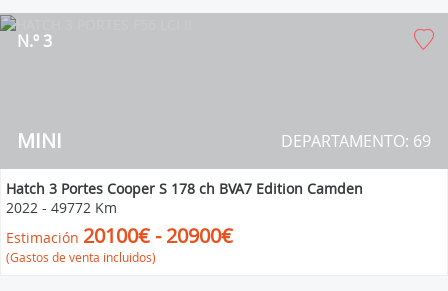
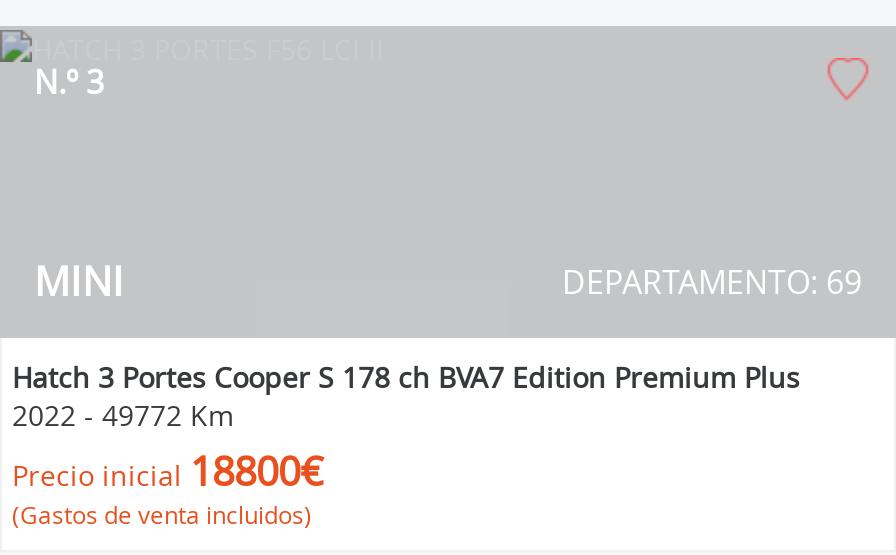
[6,179,363,198] Hatch 3 Portes Cooper S 178 ch BVA7 Edition Camden -> [12,358,800,396] Hatch 3 Portes Cooper S 178 ch BVA7 Edition Premium Plus
[6,222,233,249] Estimación 20100€ - 20900€ -> [12,444,324,498] Precio inicial 18800€

